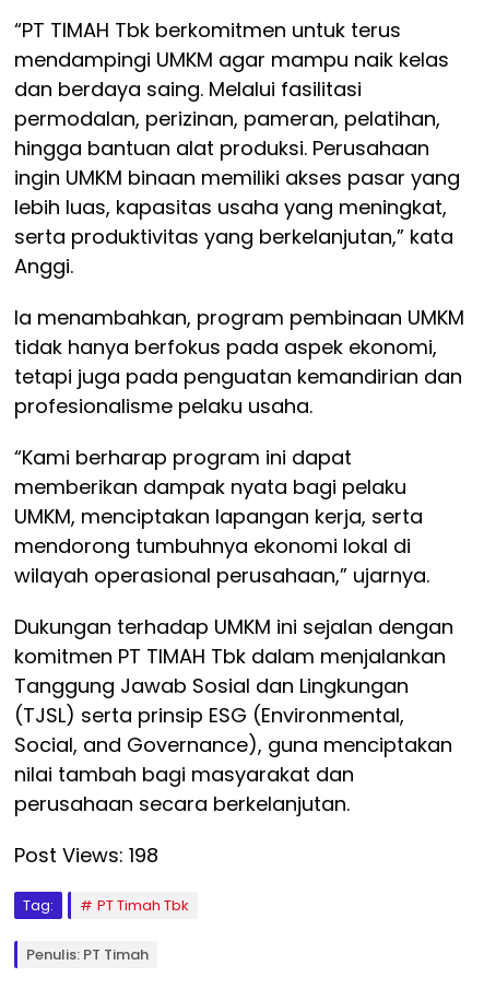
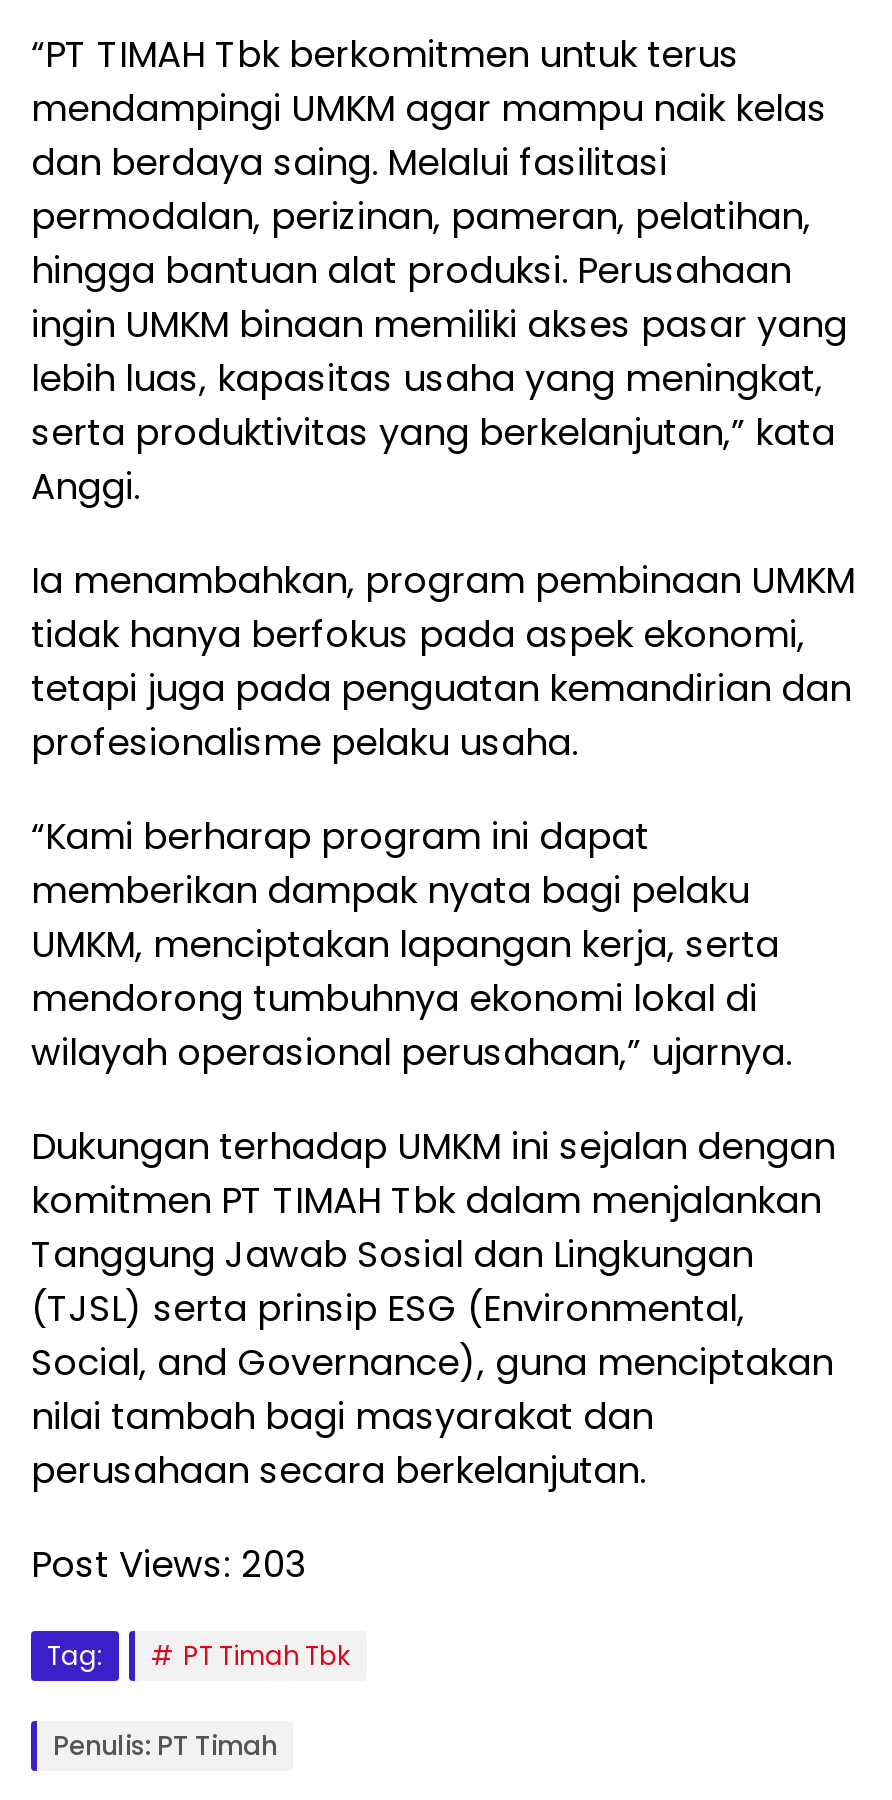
[14,841,158,869] Post Views: 198 -> [31,1539,307,1589] Post Views: 203

